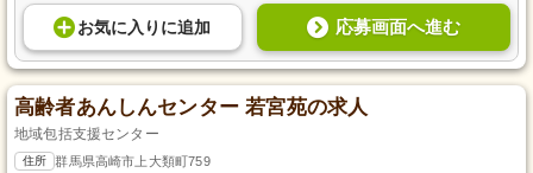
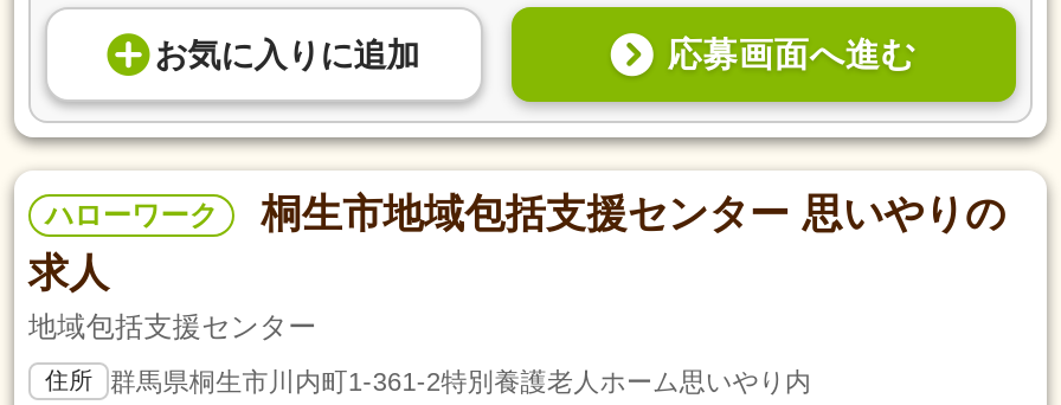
[14,96,368,118] 高齢者あんしんセンター 若宮苑の求人 -> [28,192,1006,296] ハローワーク | 桐生市地域包括支援センター 思いやりの | 求人
[55,154,210,168] 群馬県高崎市上大類町759 -> [110,367,812,395] 群馬県桐生市川内町1-361-2特別養護老人ホーム思いやり内

